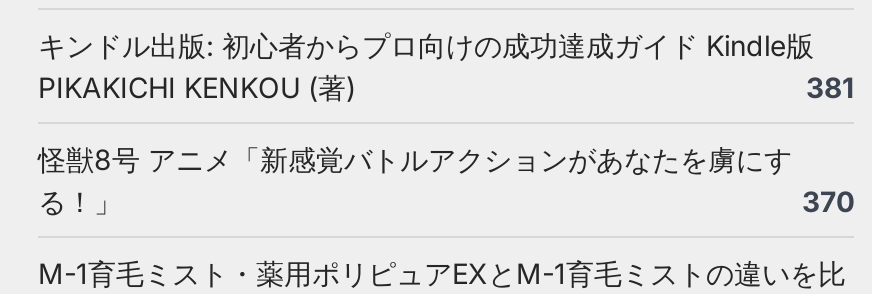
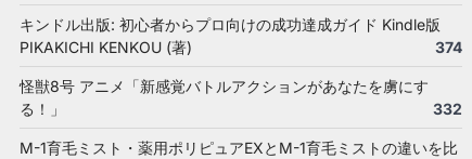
[806,69,854,103] 381 -> [435,37,462,56] 374
[802,183,854,217] 370 -> [433,99,462,117] 332

